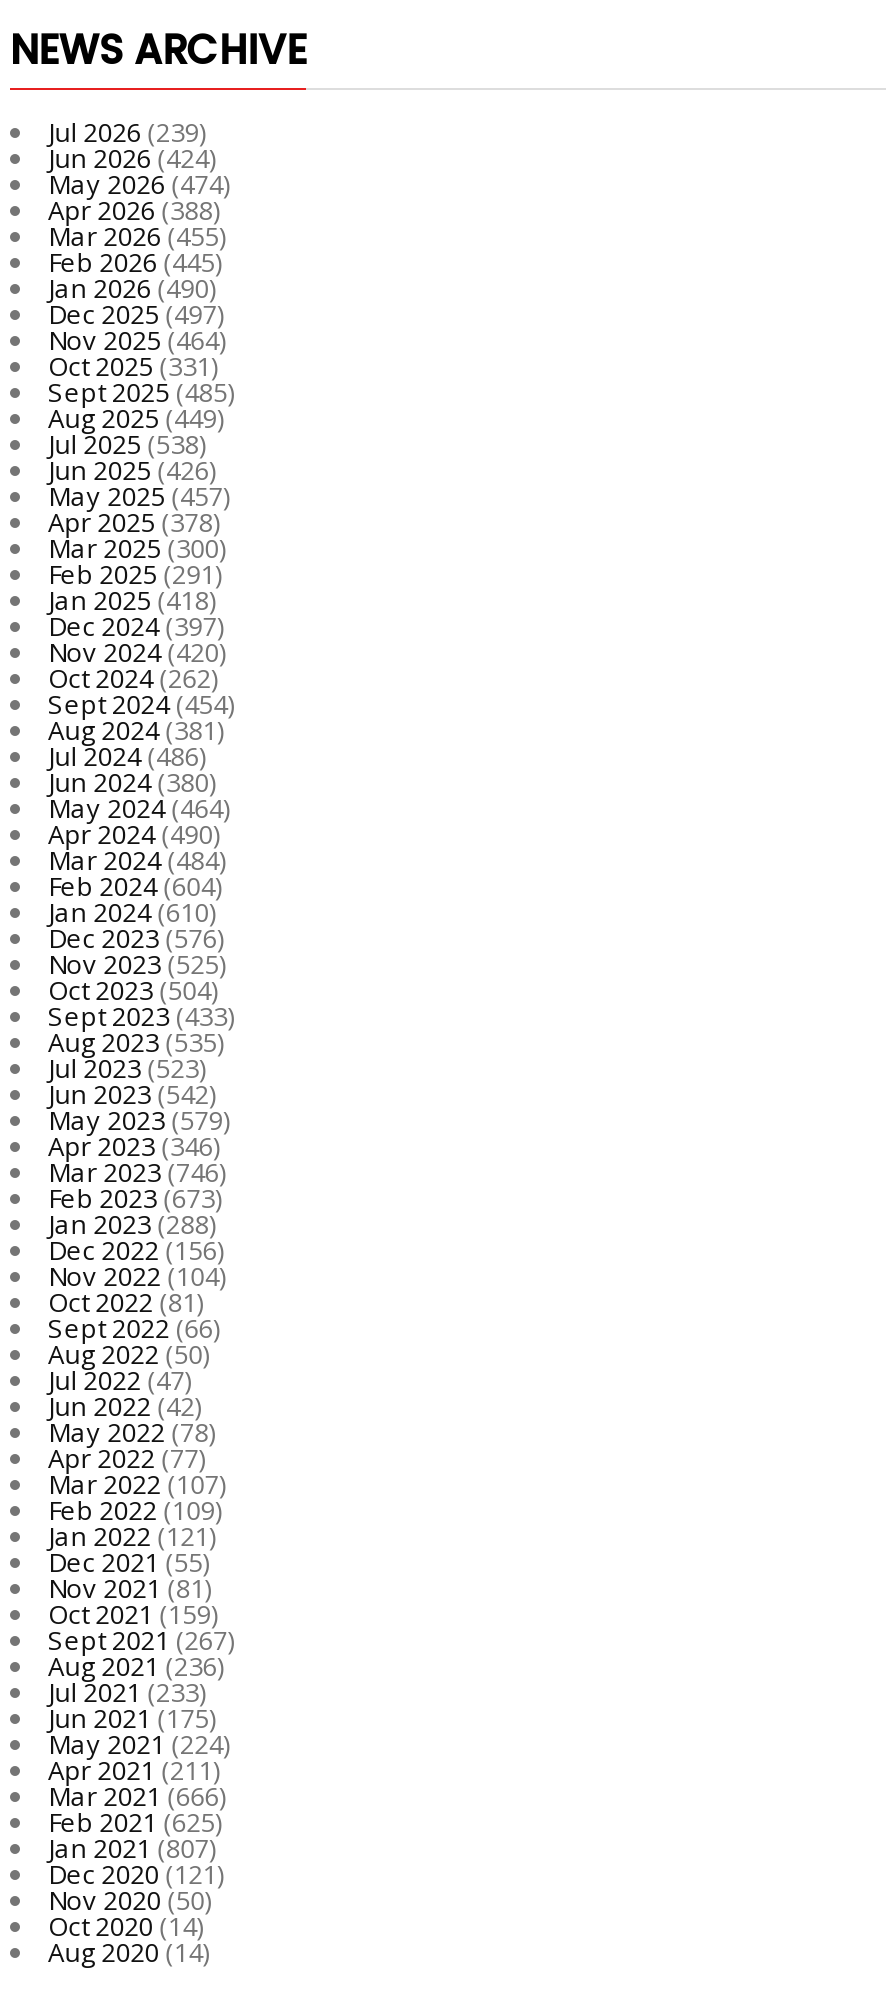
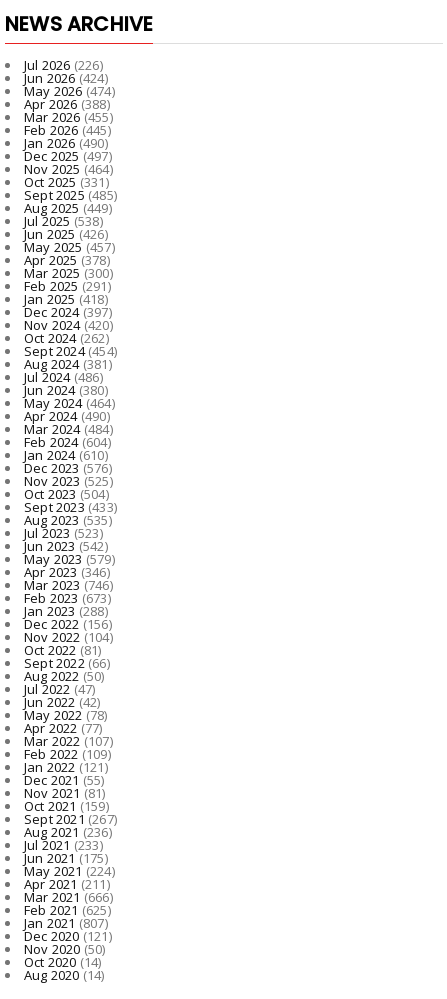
[48,113,206,149] Jul 2026 (239) -> [24,56,103,74] Jul 2026 (226)

